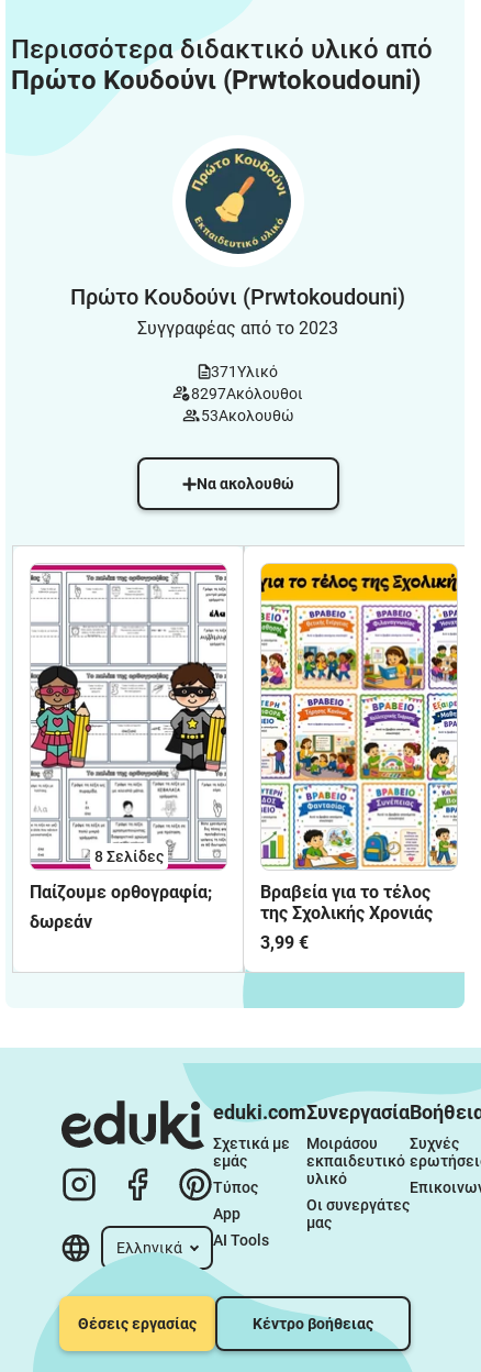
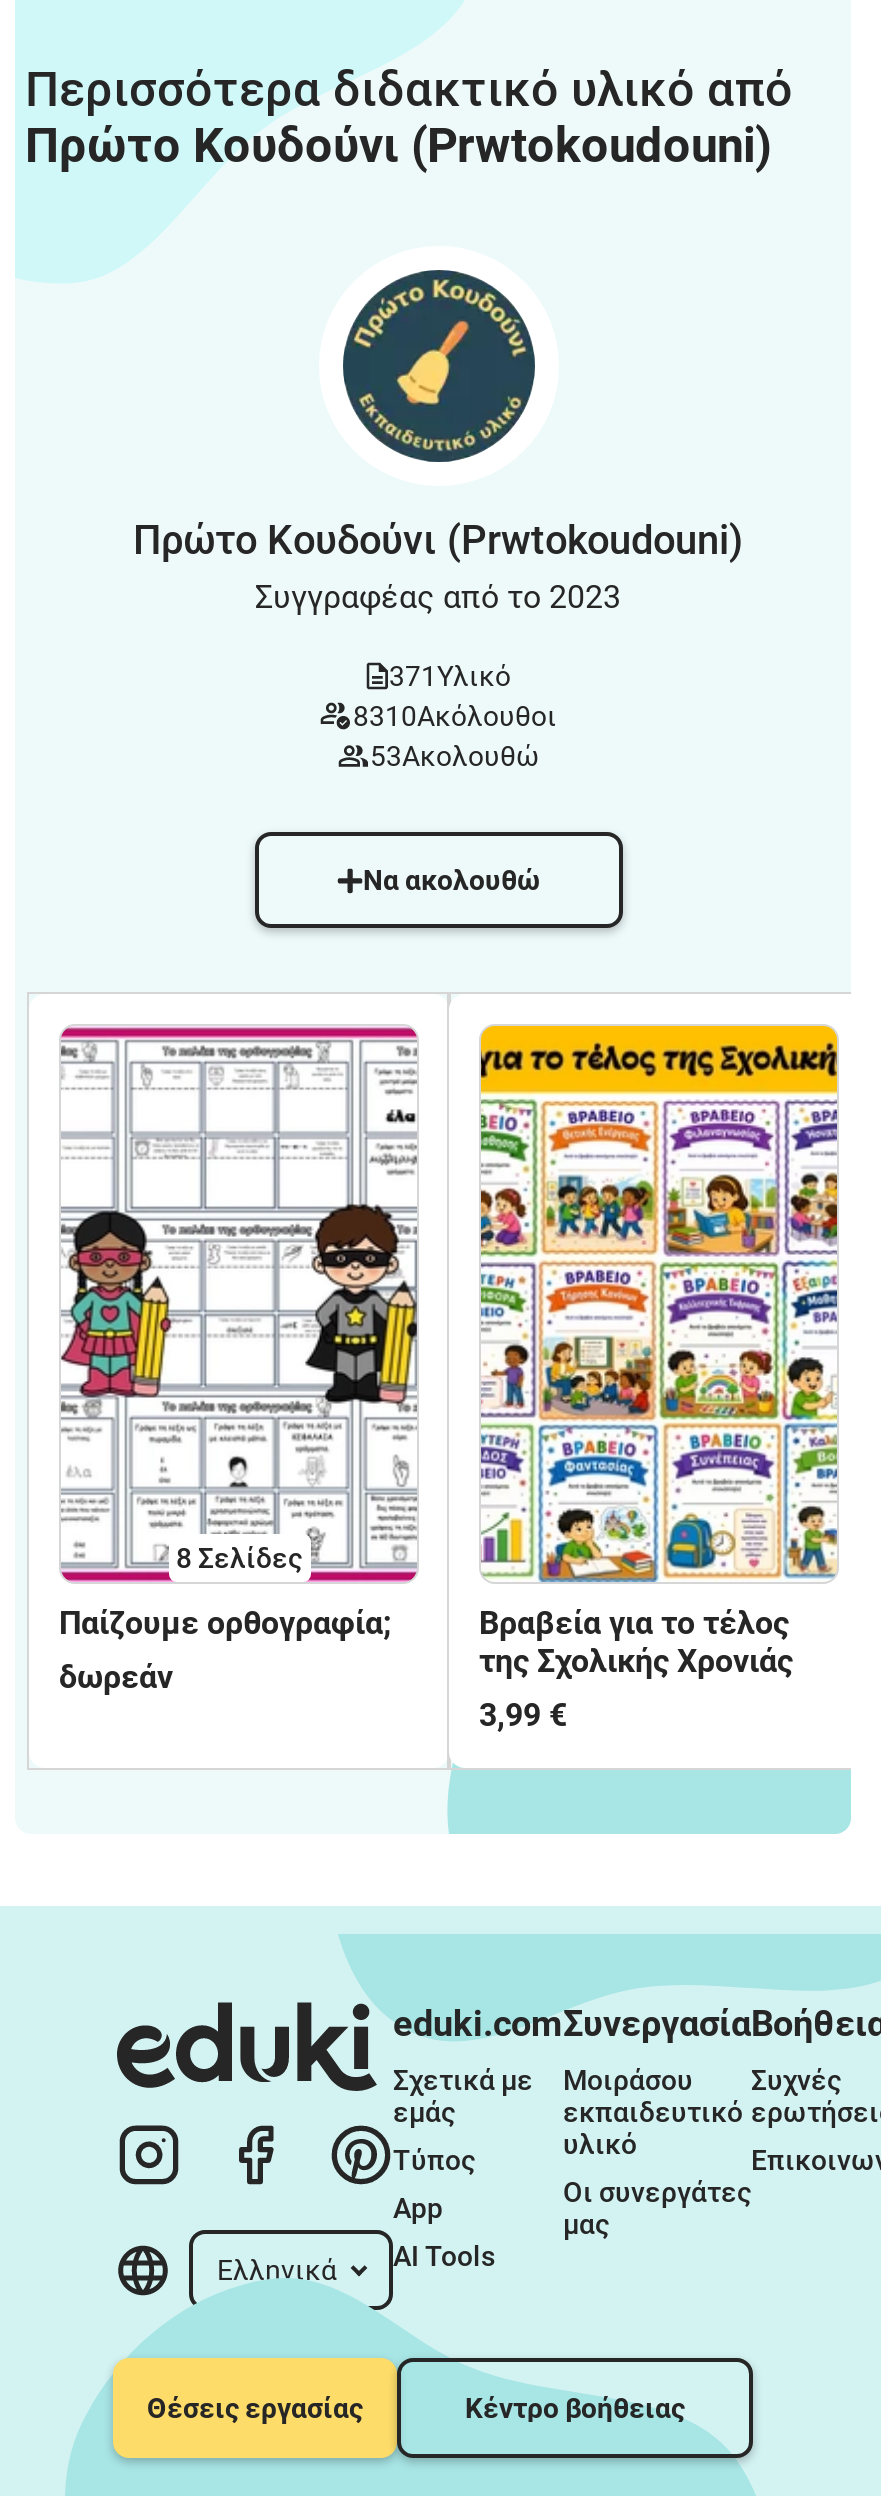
[191,385,303,402] 8297Ακόλουθοι -> [353,700,557,732] 8310Ακόλουθοι

